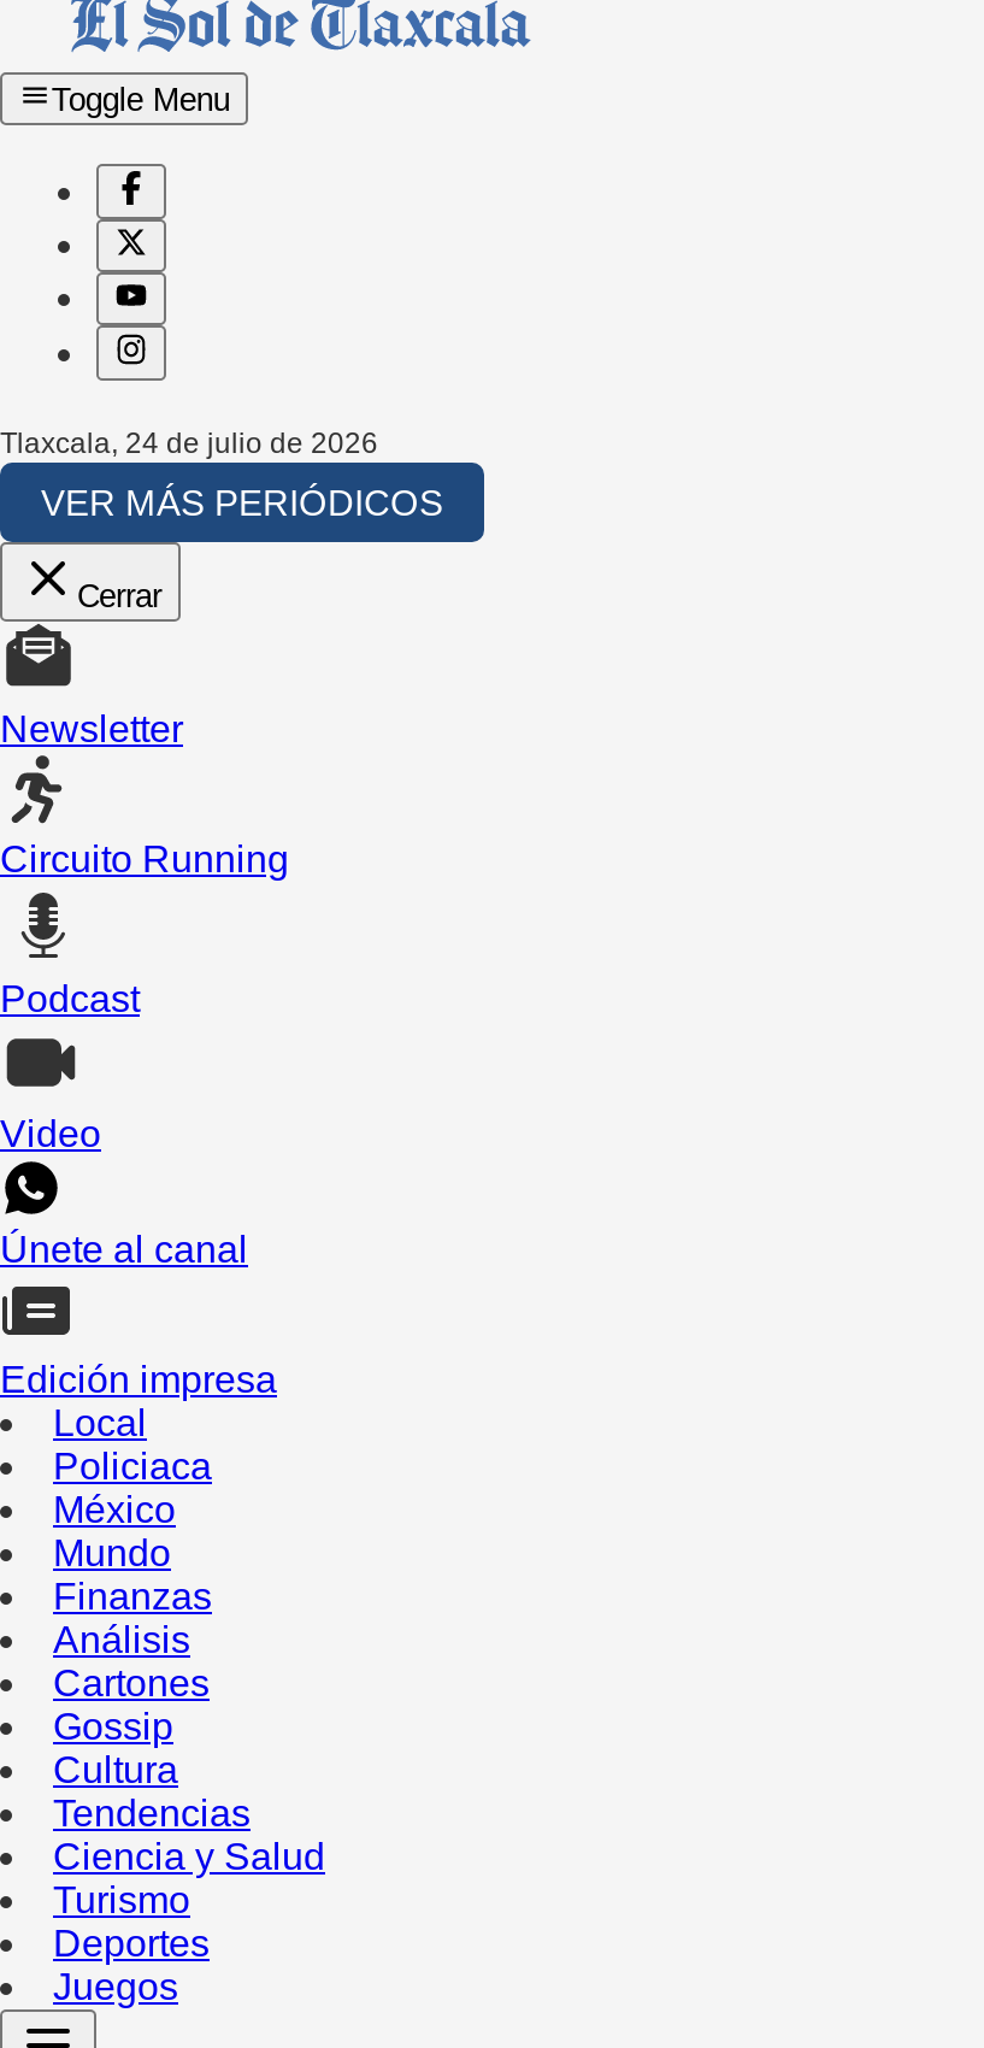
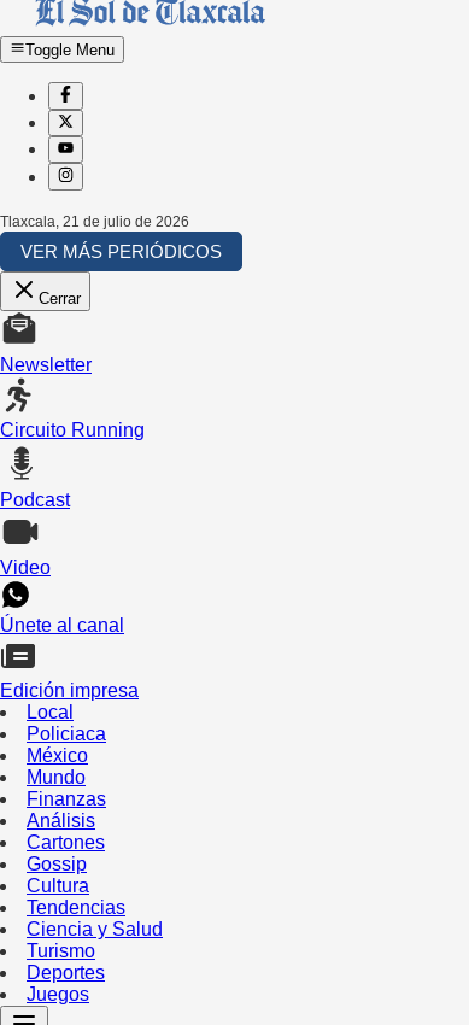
[0,426,378,459] Tlaxcala, 24 de julio de 2026 -> [0,213,189,230] Tlaxcala, 21 de julio de 2026

